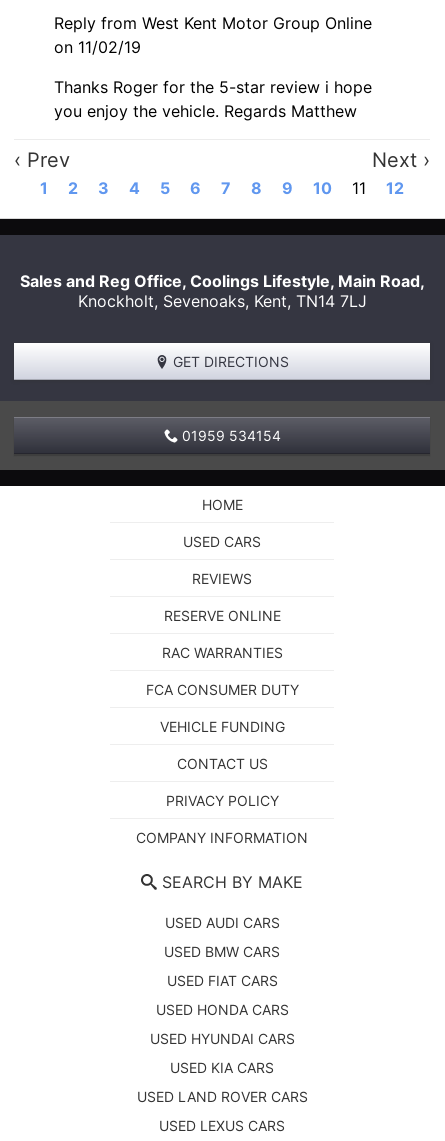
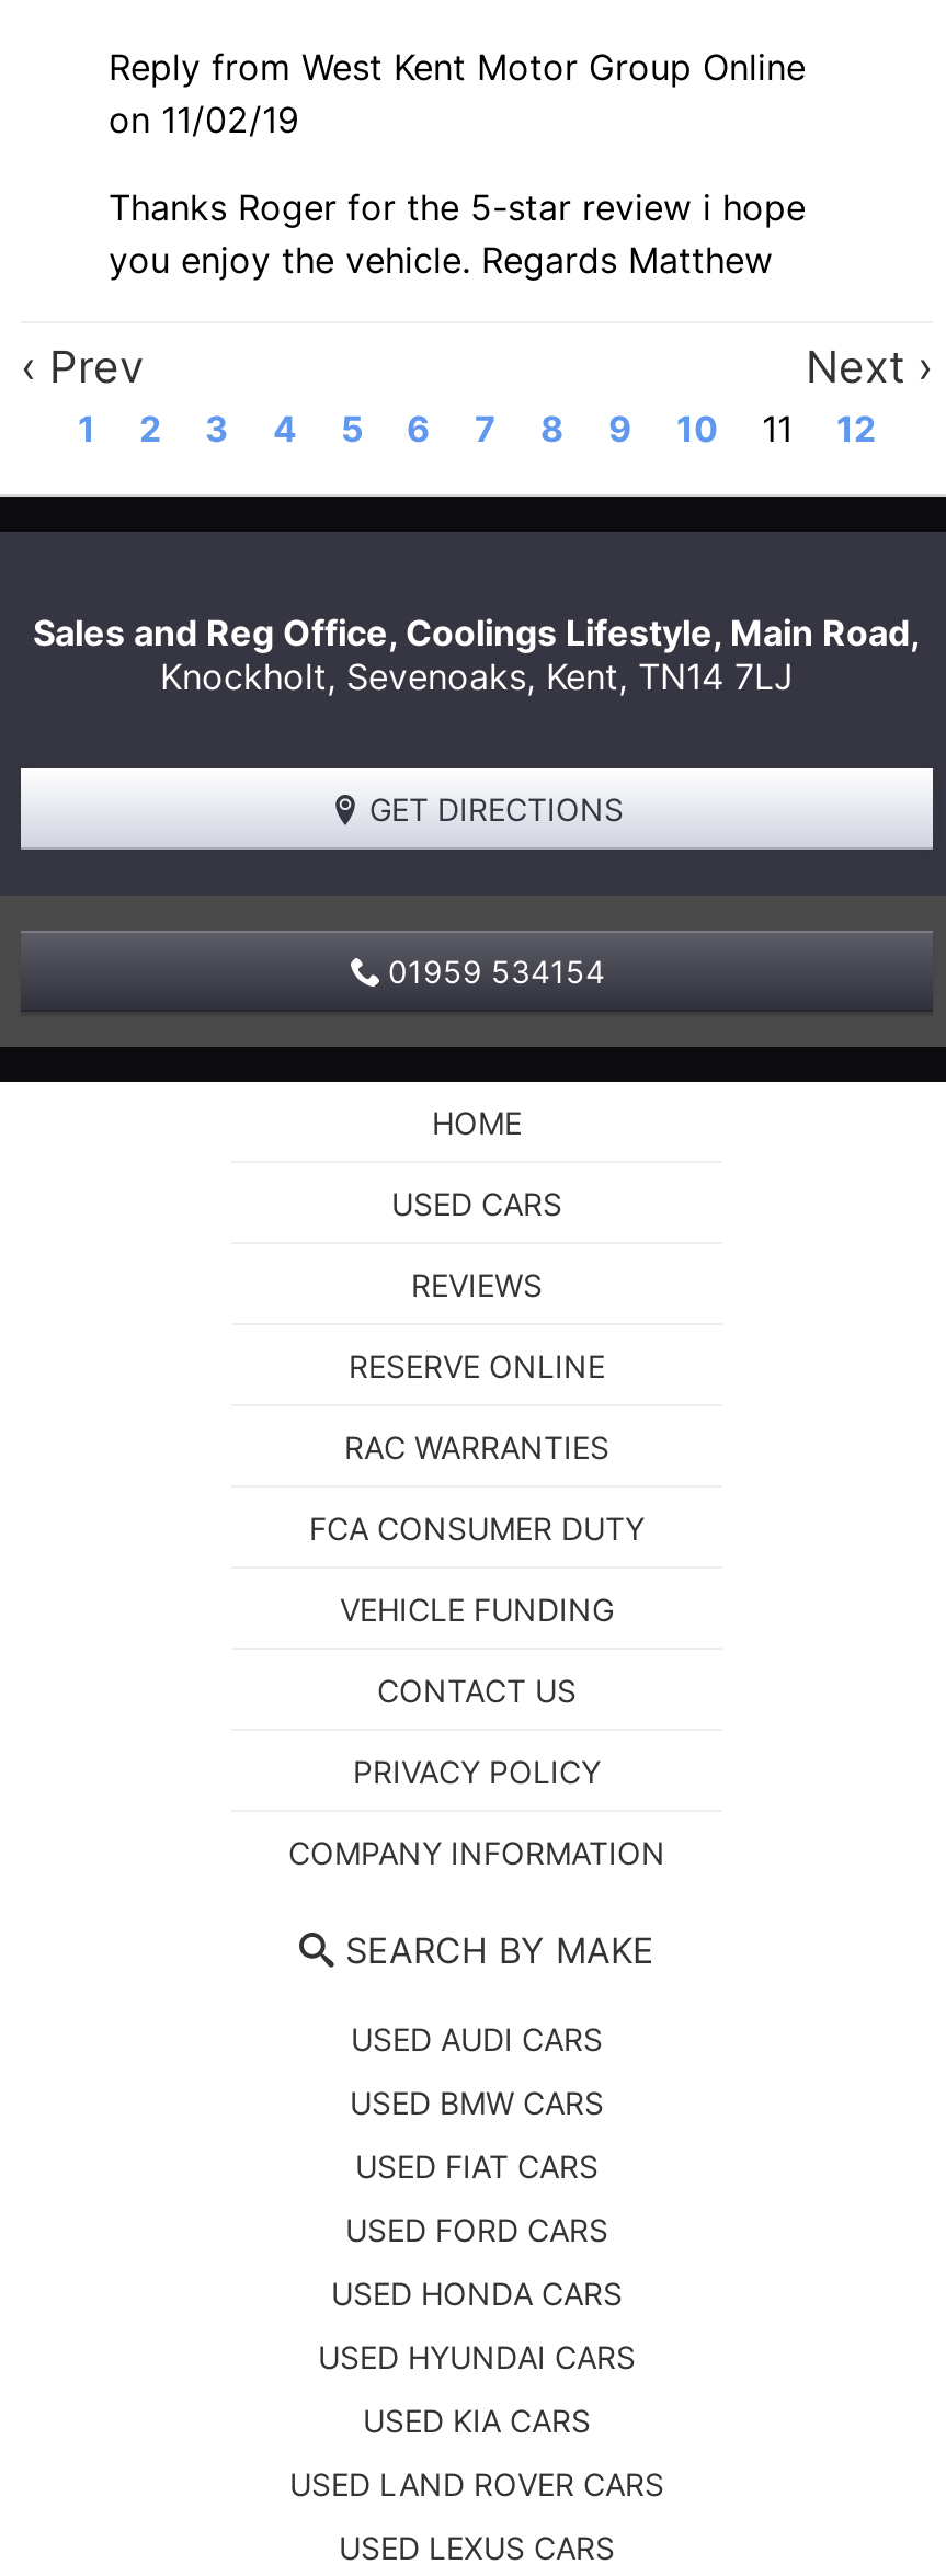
none -> [345,2210,608,2247] USED FORD CARS

